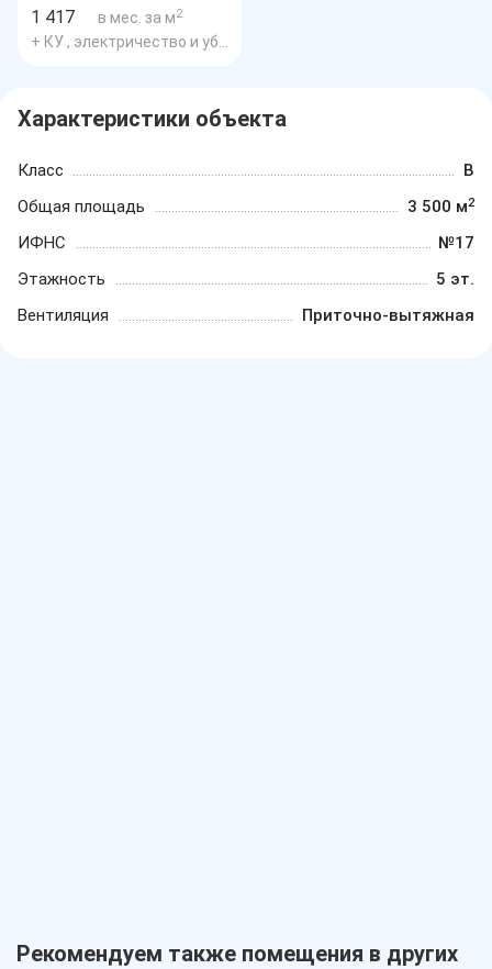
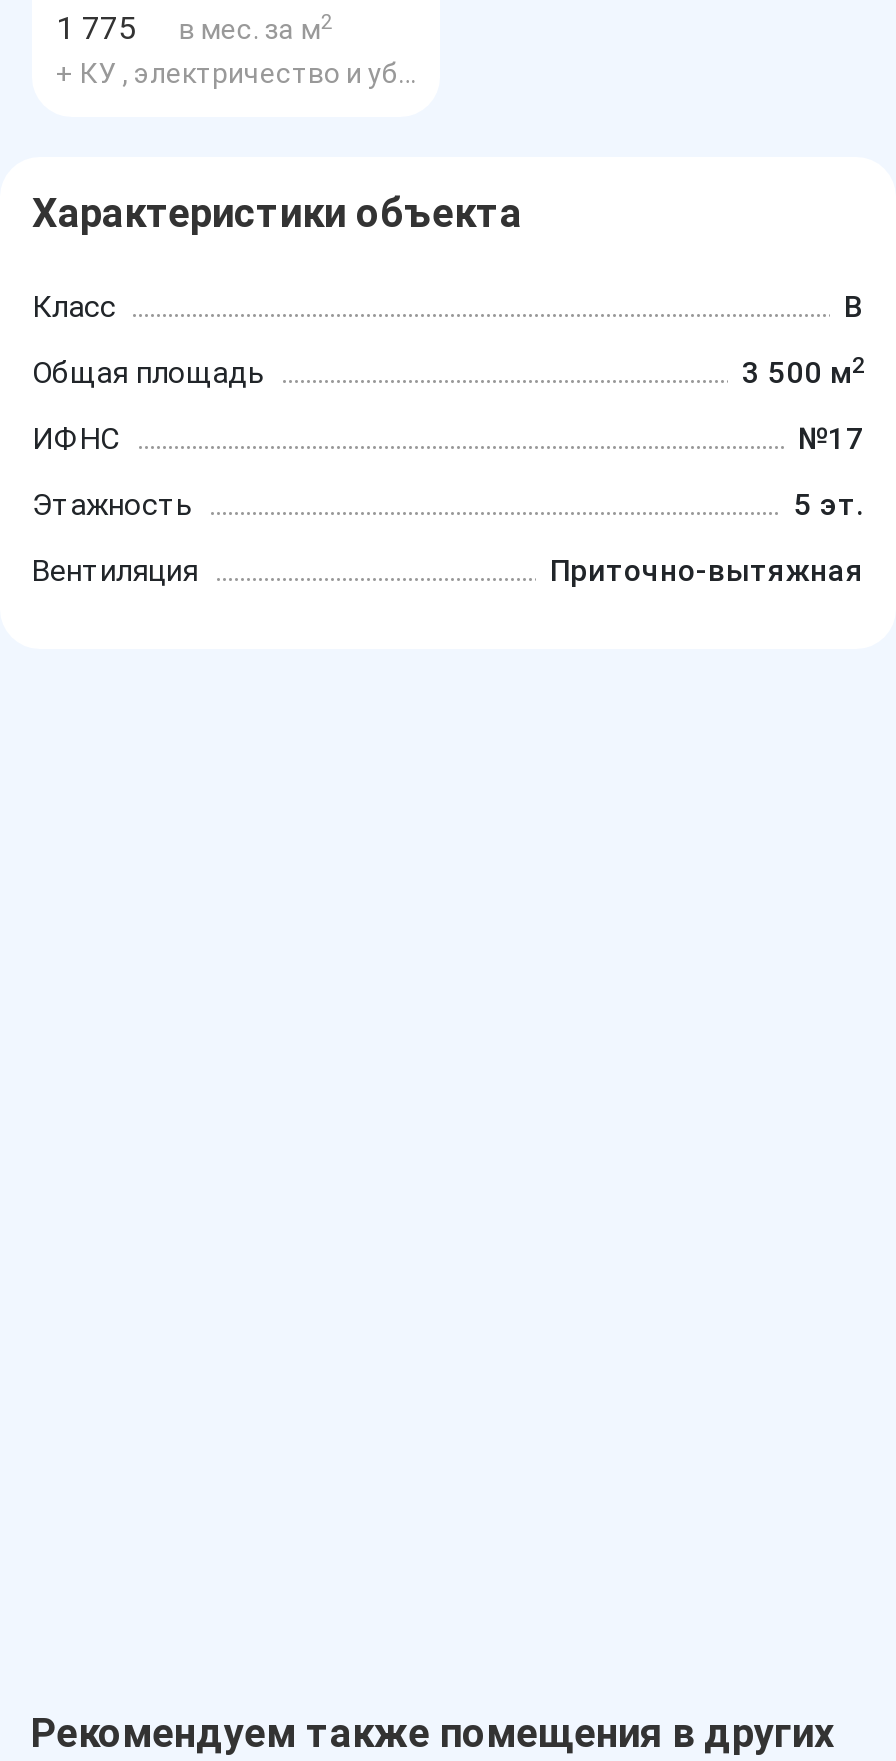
[31,7,183,28] 1 417 в мес. за м2 -> [56,9,333,47] 1 775 в мес. за м2

